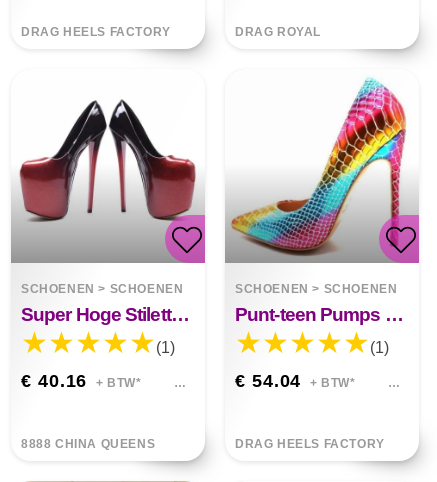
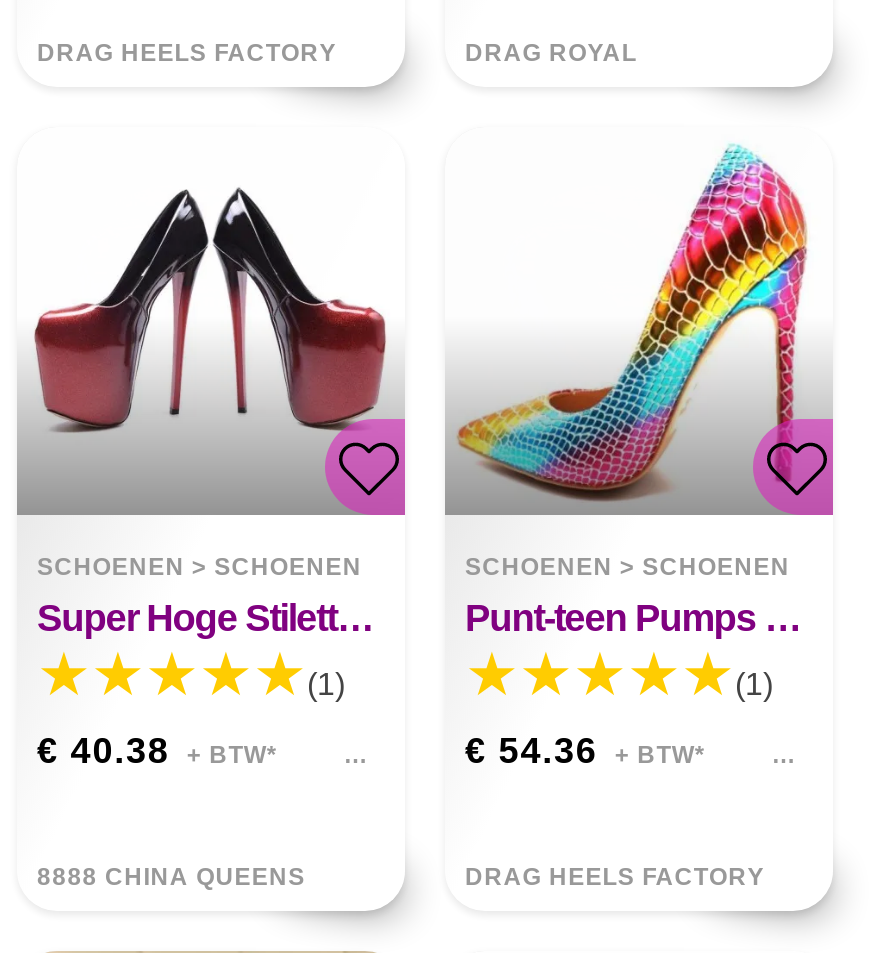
[21,371,141,391] € 40.16 + BTW* -> [37,731,278,771] € 40.38 + BTW*
[235,371,355,391] € 54.04 + BTW* -> [465,731,706,771] € 54.36 + BTW*

